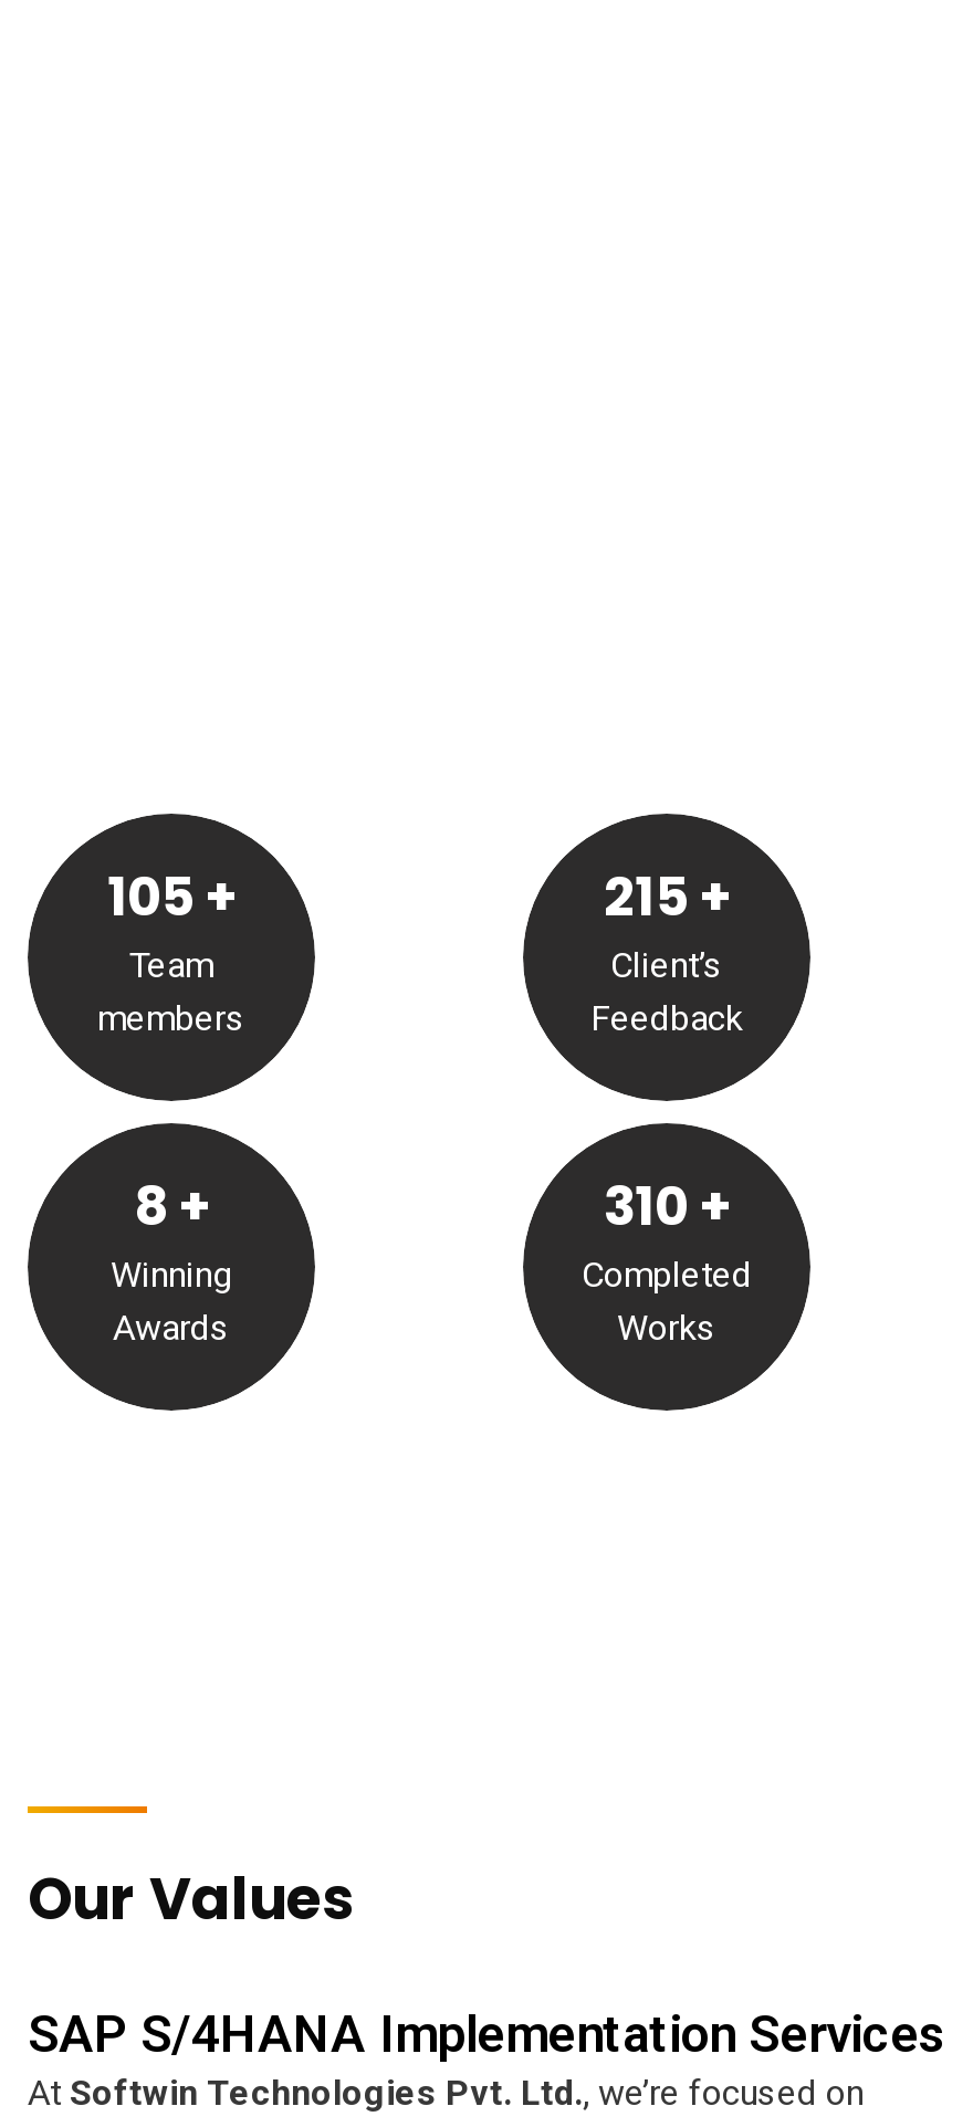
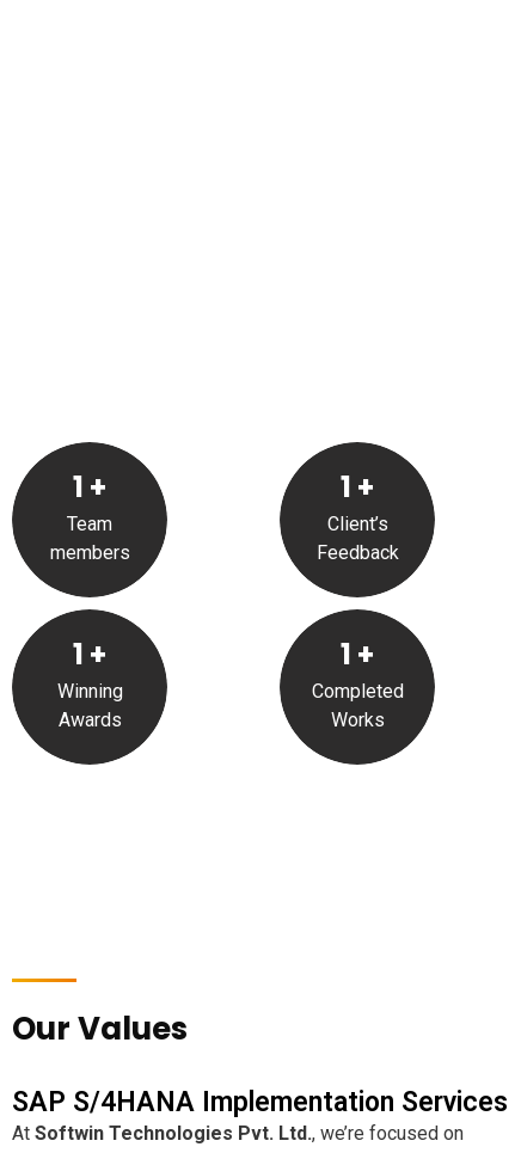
[107,860,236,933] 105 + -> [73,467,106,506] 1 +
[604,860,730,933] 215 + -> [341,467,374,506] 1 +
[134,1169,209,1242] 8 + -> [73,634,106,674] 1 +
[604,1169,730,1242] 310 + -> [341,634,374,674] 1 +

